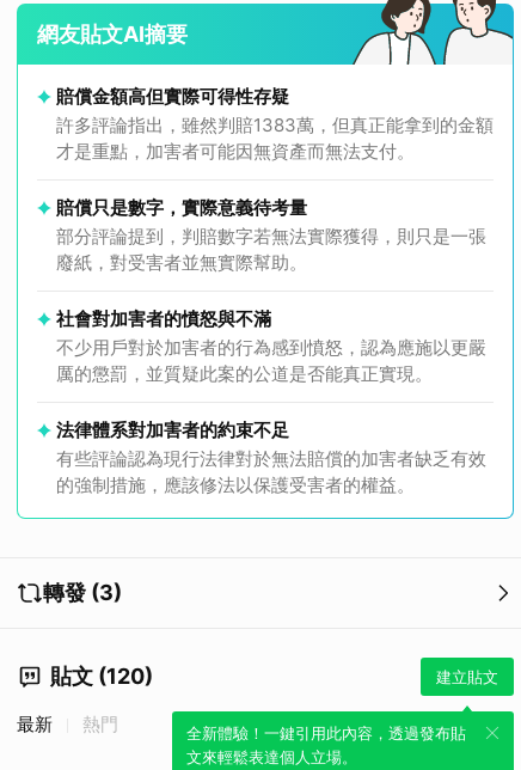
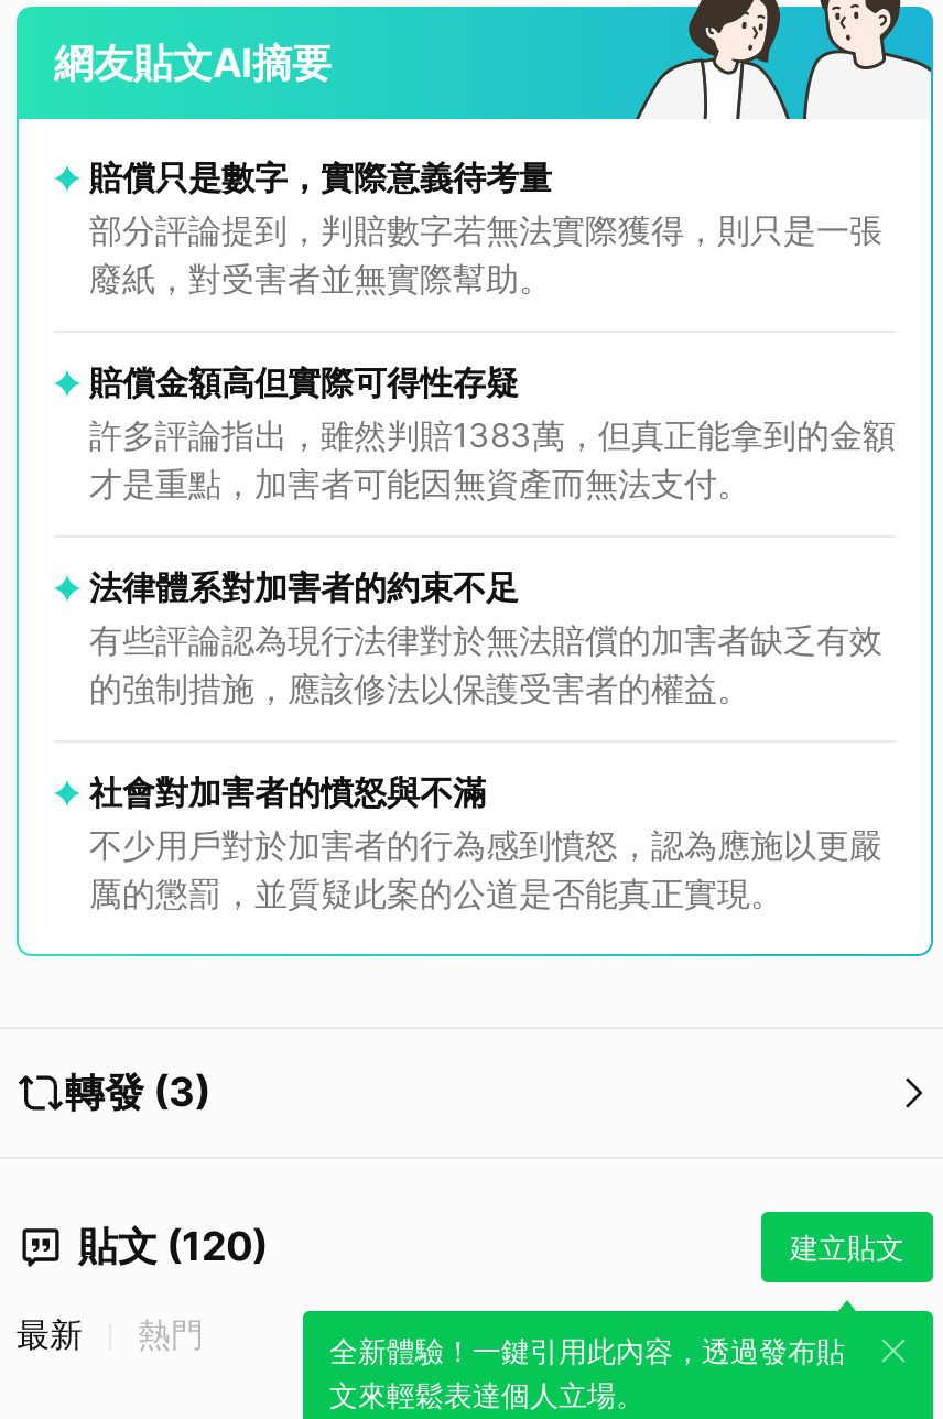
moved [56,85,494,162] -> [89,361,896,504]: 賠償金額高但實際可得性存疑 | 許多評論指出，雖然判賠1383萬，但真正能拿到的金額 | 才是重點，加害者可能因無資產而無法支付。
moved [56,196,486,274] -> [89,156,882,299]: 賠償只是數字，實際意義待考量 | 部分評論提到，判賠數字若無法實際獲得，則只是一張 | 廢紙，對受害者並無實際幫助。
moved [56,307,486,385] -> [89,771,882,914]: 社會對加害者的憤怒與不滿 | 不少用戶對於加害者的行為感到憤怒，認為應施以更嚴 | 厲的懲罰，並質疑此案的公道是否能真正實現。
moved [56,418,486,496] -> [89,566,882,709]: 法律體系對加害者的約束不足 | 有些評論認為現行法律對於無法賠償的加害者缺乏有效 | 的強制措施，應該修法以保護受害者的權益。

